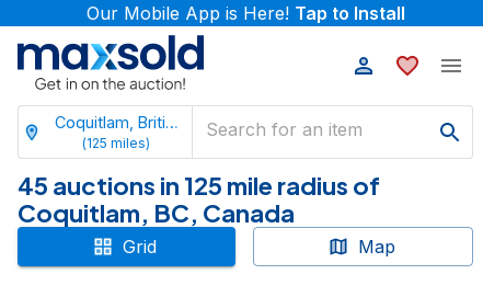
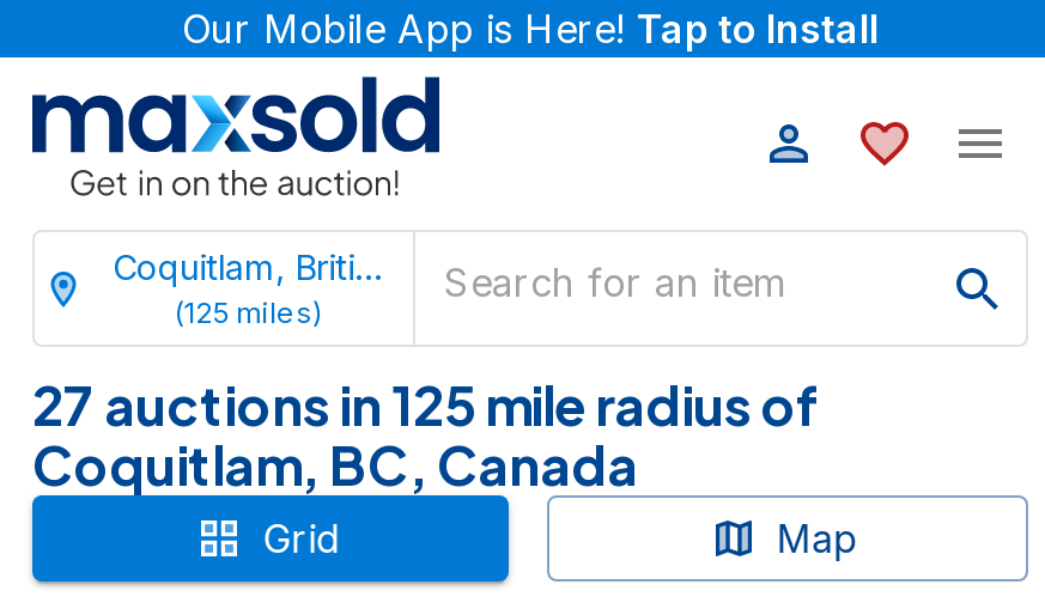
[18,170,380,201] 45 auctions in 125 mile radius of -> [32,371,820,438] 27 auctions in 125 mile radius of

